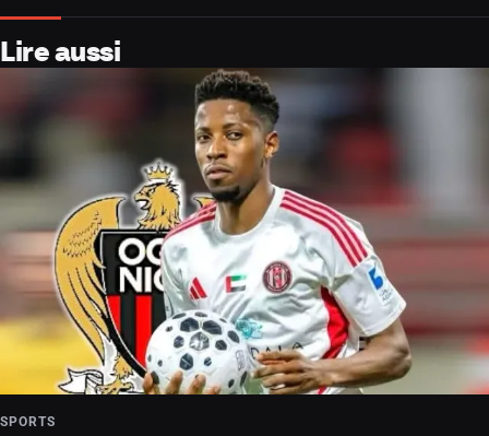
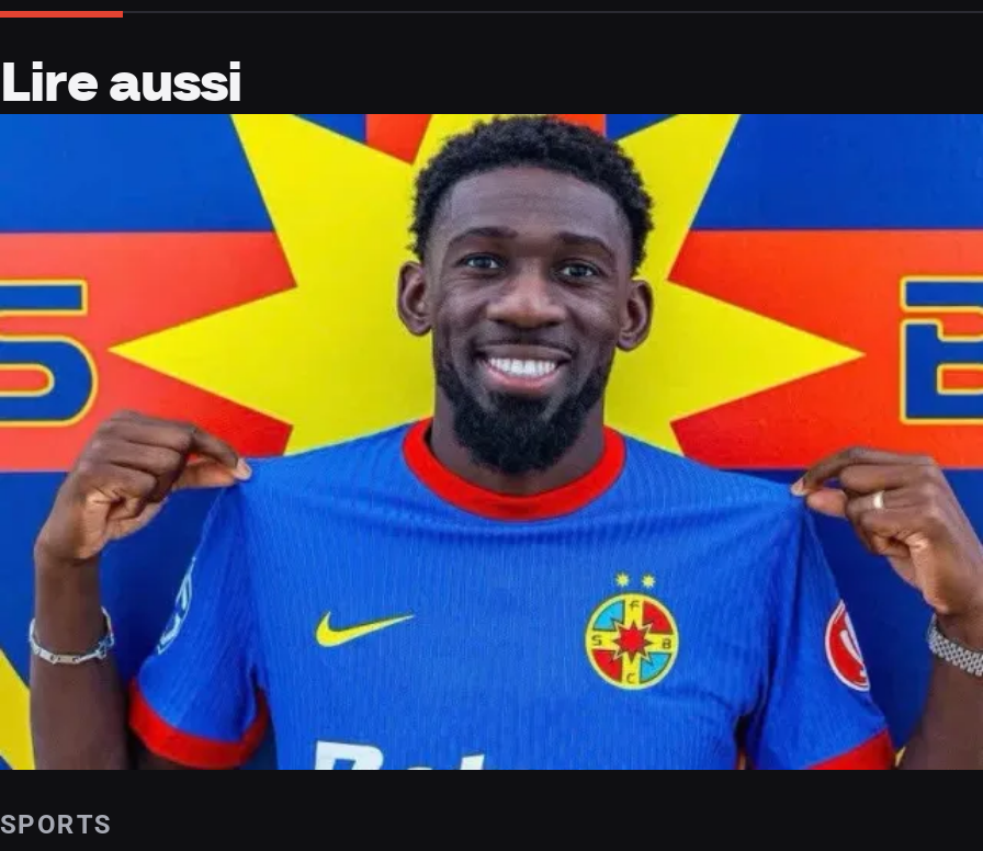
[3,67,486,396] [image] -> [7,112,976,772] [image]

